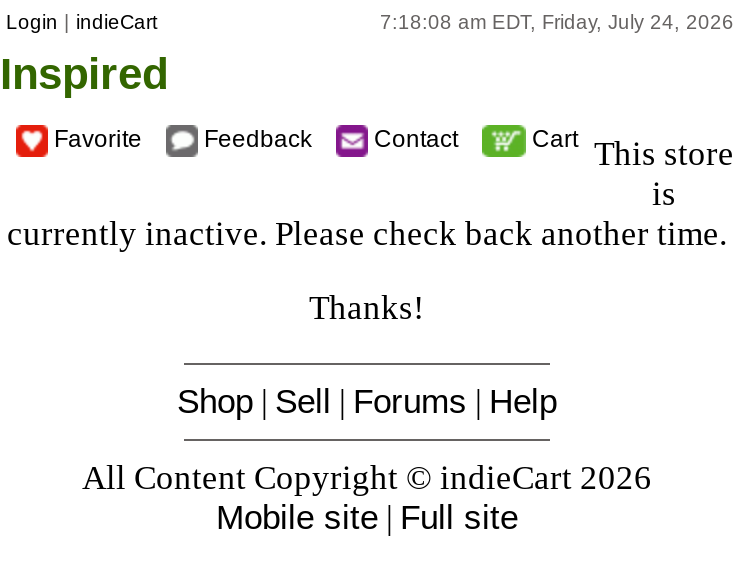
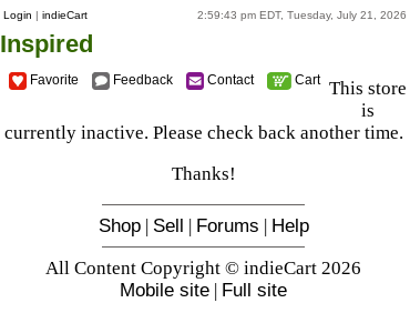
[380,11,734,33] 7:18:08 am EDT, Friday, July 24, 2026 -> [197,9,407,21] 2:59:43 pm EDT, Tuesday, July 21, 2026

